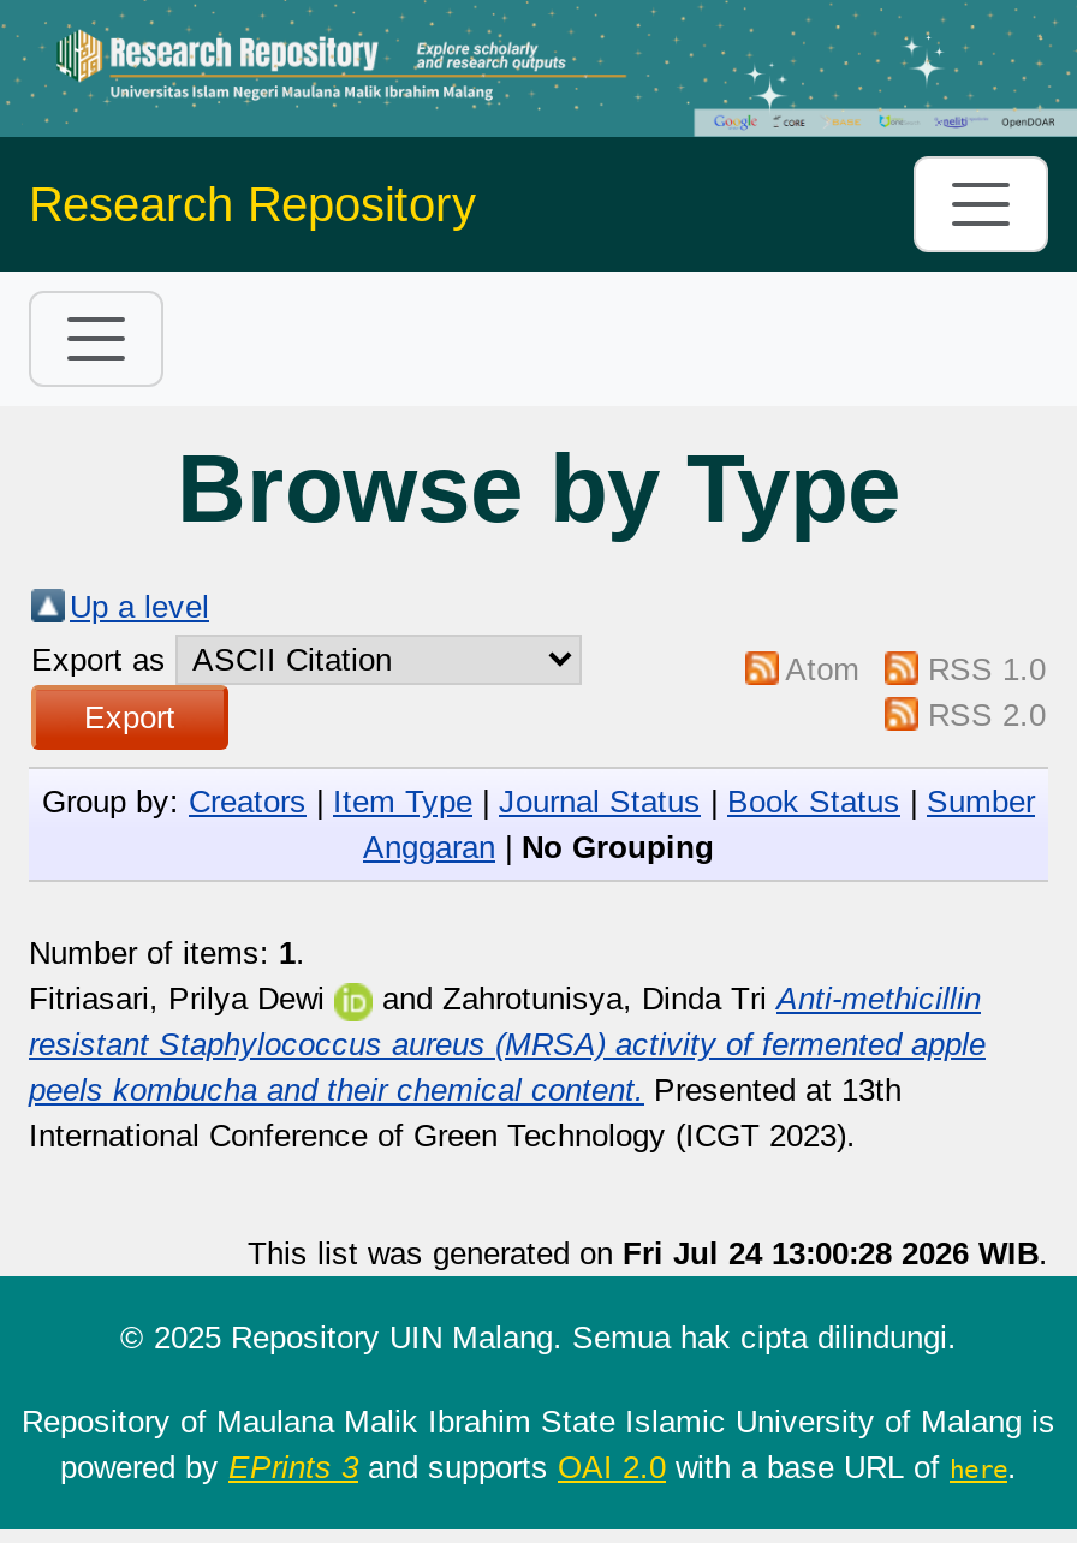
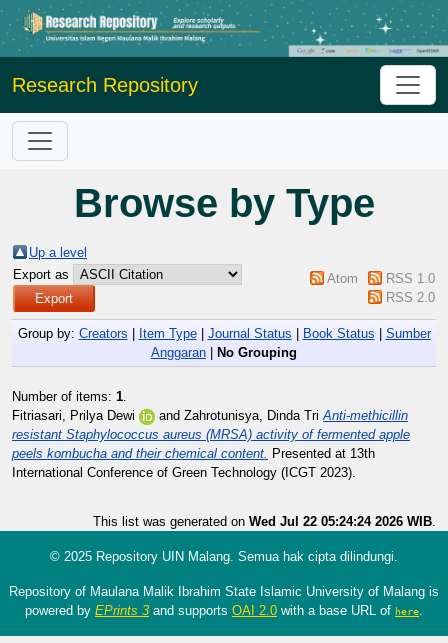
[248,1234,1048,1270] This list was generated on Fri Jul 24 13:00:28 2026 WIB. -> [93,514,436,529] This list was generated on Wed Jul 22 05:24:24 2026 WIB.

